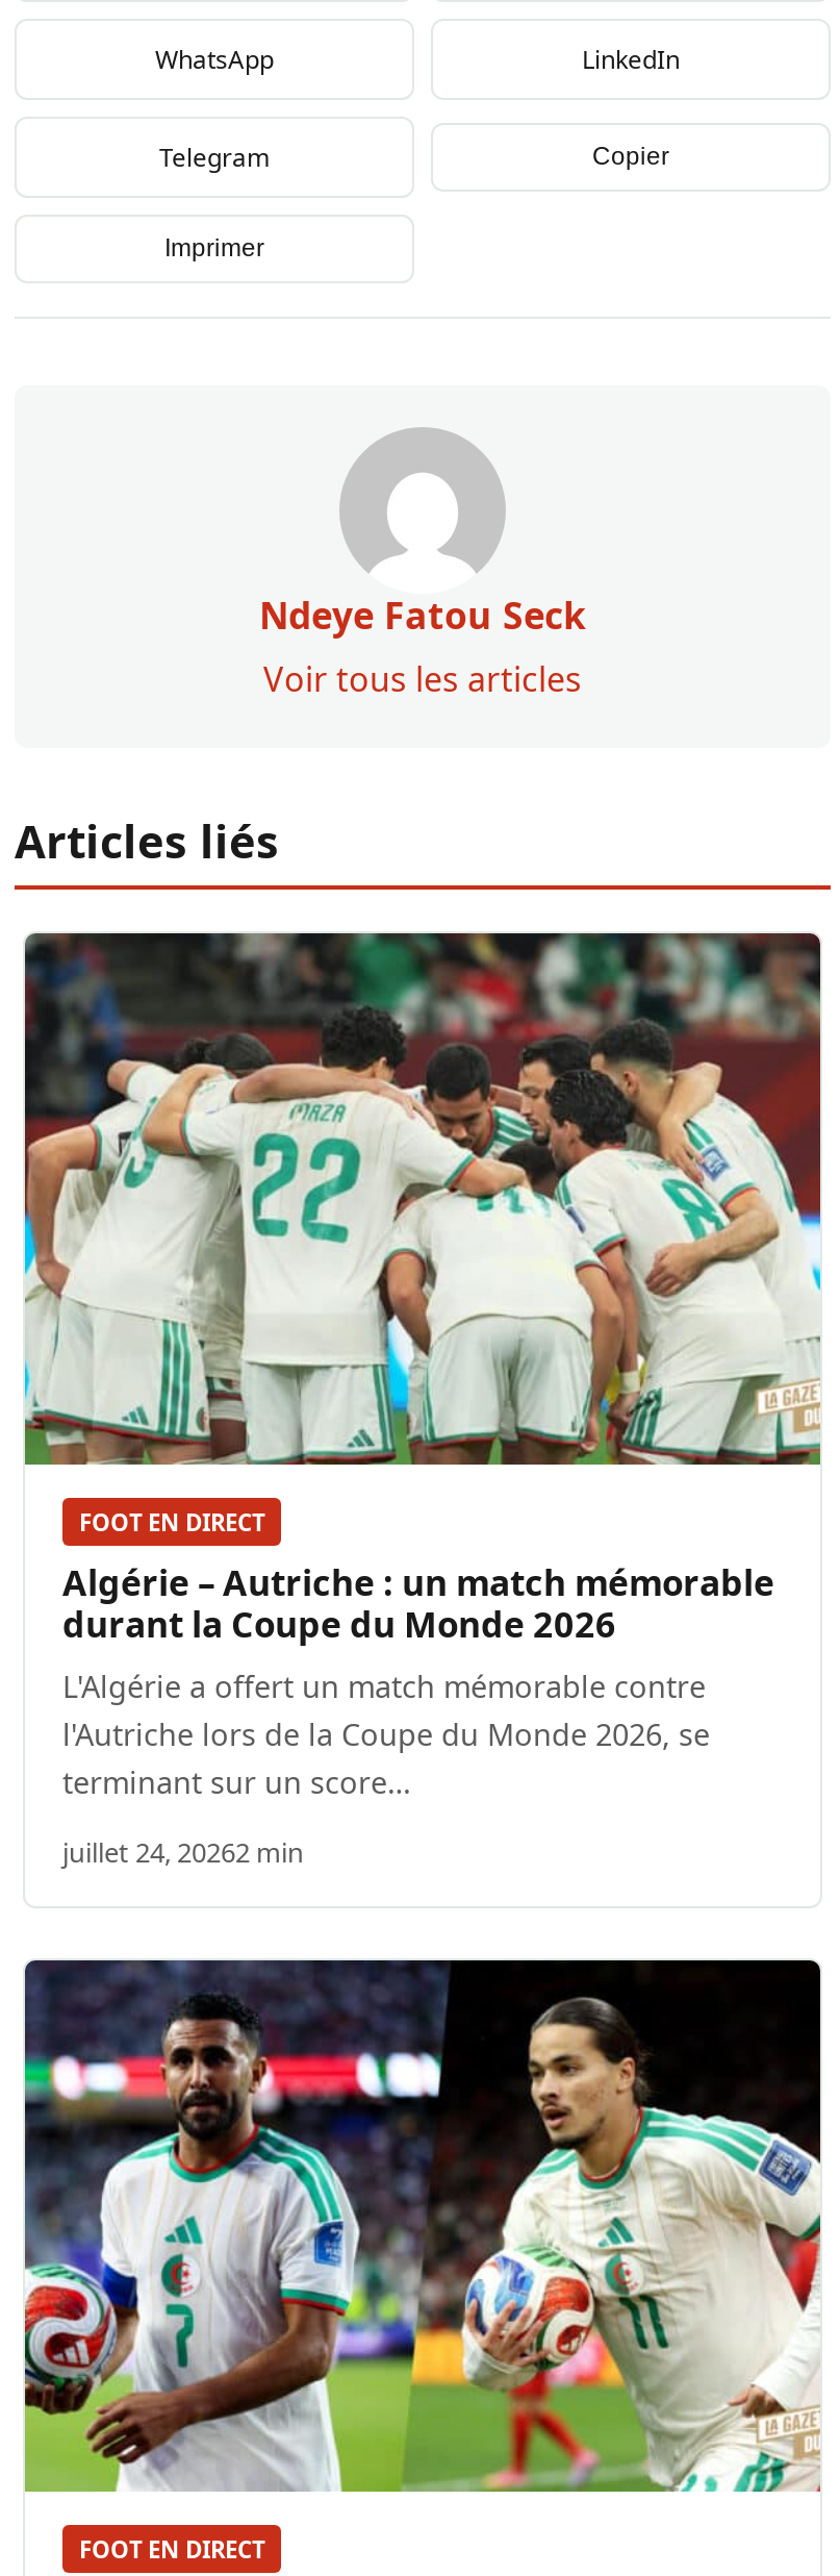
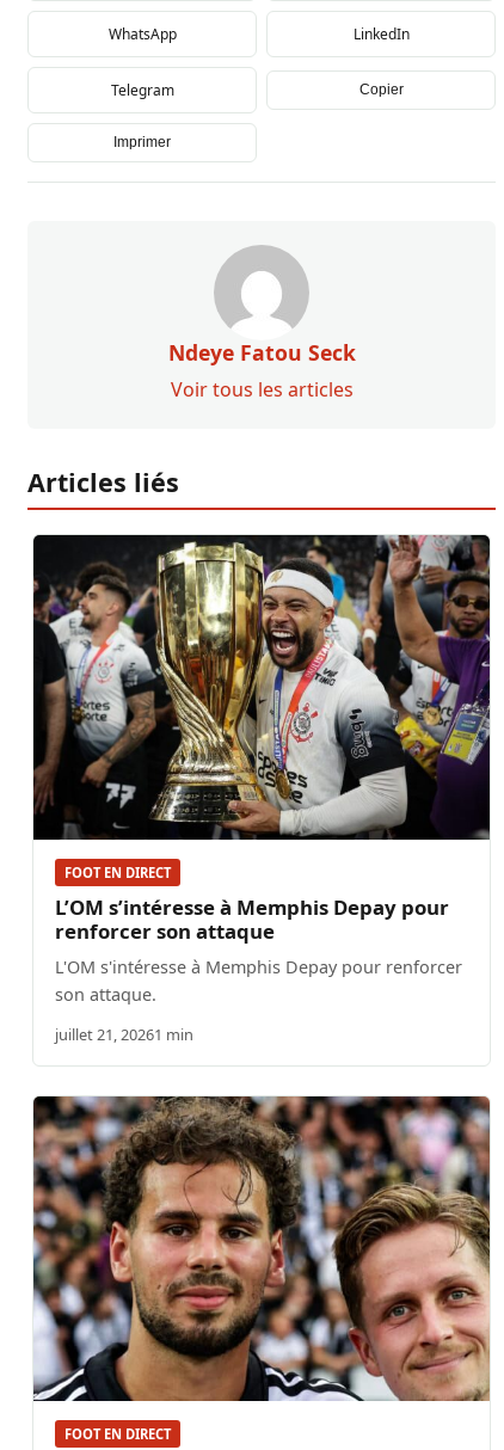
[23,931,822,1467] [image] -> [32,534,491,841] [image]
[62,1559,774,1803] Algérie – Autriche : un match mémorable | durant la Coupe du Monde 2026 | L'Algérie a offert un match mémorable contre | l'Autriche lors de la Coupe du Monde 2026, se | terminant sur un score… -> [55,894,462,1006] L’OM s’intéresse à Memphis Depay pour | renforcer son attaque | L'OM s'intéresse à Memphis Depay pour renforcer | son attaque.
[62,1834,304,1871] juillet 24, 20262 min -> [55,1024,193,1045] juillet 21, 20261 min
[23,1958,822,2494] [image] -> [32,1095,491,1402] [image]

